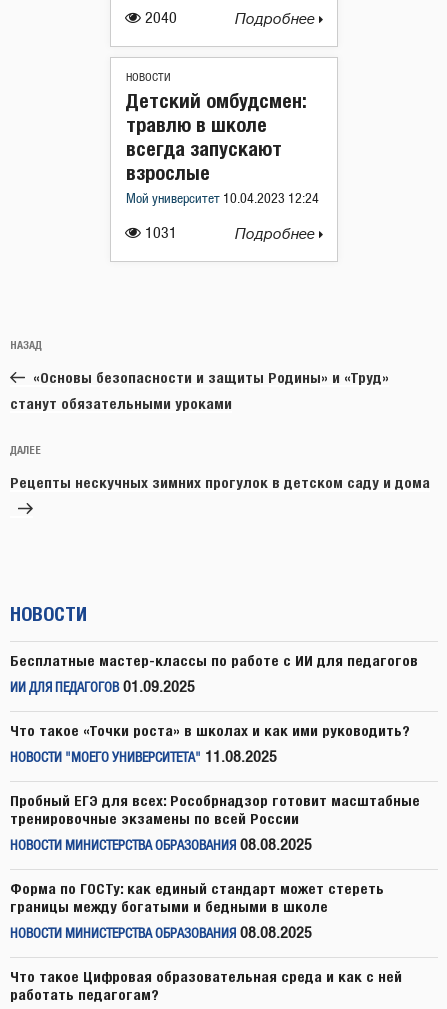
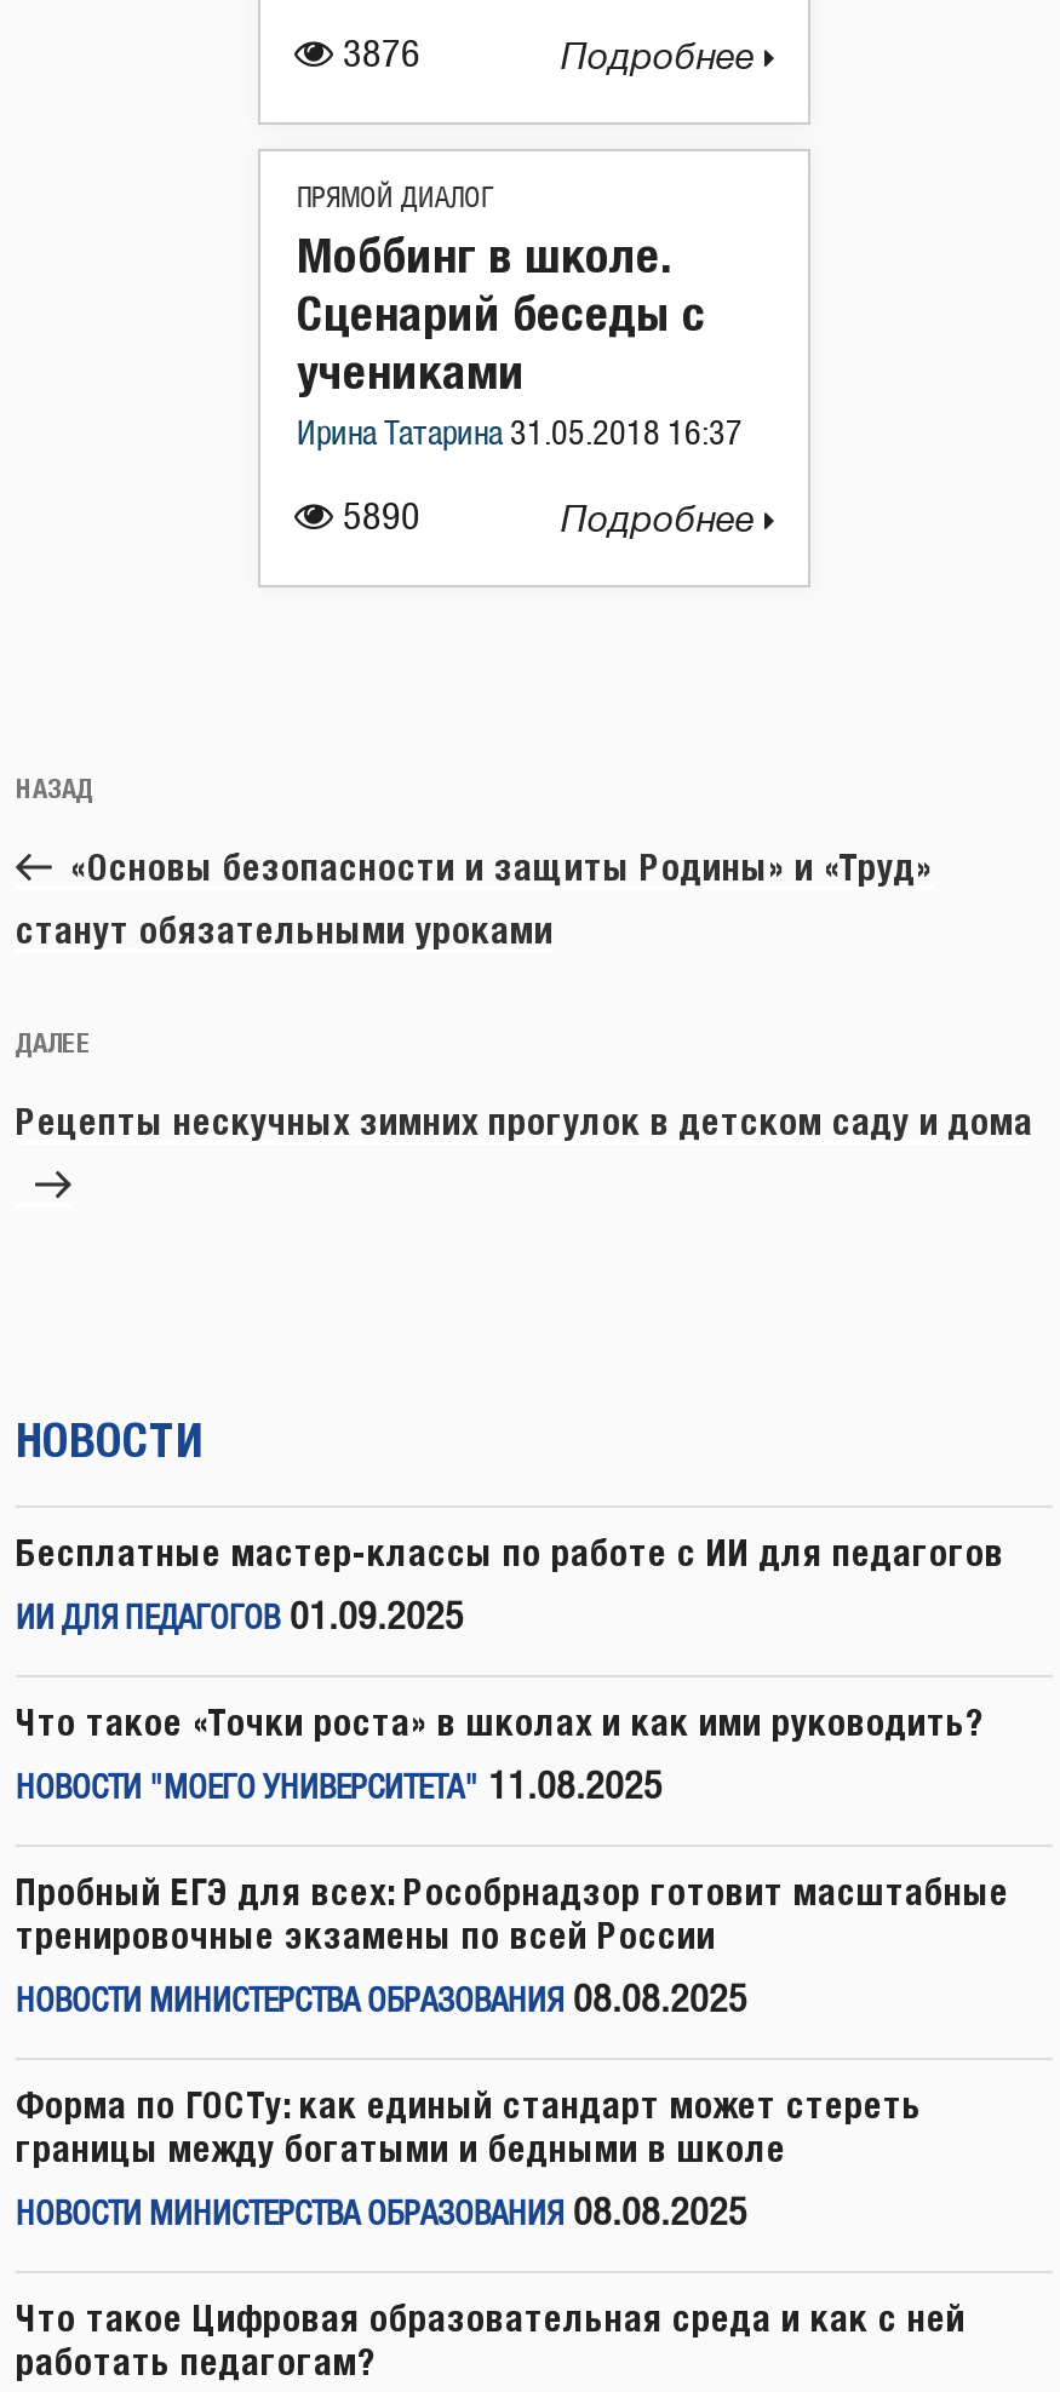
[141,10,177,25] 2040 -> [333,36,420,73] 3876
[126,71,171,82] НОВОСТИ -> [297,184,493,211] ПРЯМОЙ ДИАЛОГ
[126,88,319,205] Детский омбудсмен: | травлю в школе | всегда запускают | взрослые | Мой университет 10.04.2023 12:24 -> [297,225,743,451] Моббинг в школе. | Сценарий беседы с | учениками | Ирина Татарина 31.05.2018 16:37
[141,225,177,240] 1031 -> [333,499,420,535] 5890

